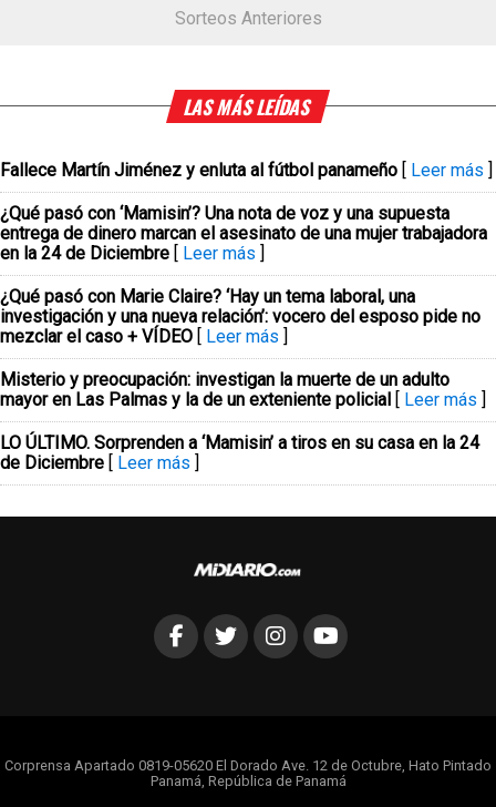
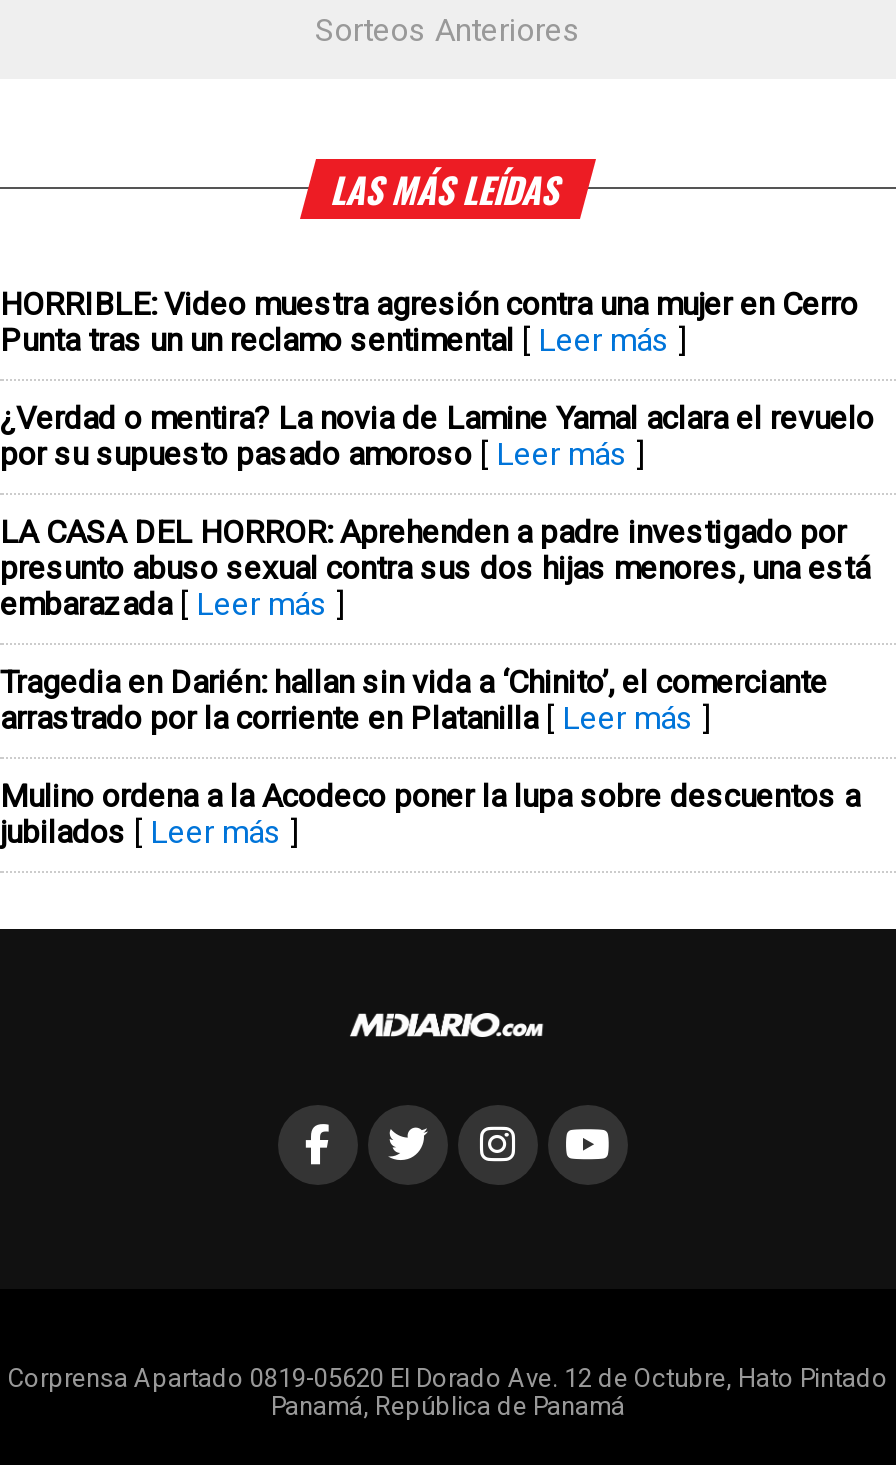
[0,160,493,181] Fallece Martín Jiménez y enluta al fútbol panameño [Leer más] -> [0,285,858,359] HORRIBLE: Video muestra agresión contra una mujer en Cerro | Punta tras un un reclamo sentimental [Leer más]
[0,203,487,264] ¿Qué pasó con ‘Mamisin’? Una nota de voz y una supuesta | entrega de dinero marcan el asesinato de una mujer trabajadora | en la 24 de Diciembre [Leer más] -> [0,399,874,473] ¿Verdad o mentira? La novia de Lamine Yamal aclara el revuelo | por su supuesto pasado amoroso [Leer más]
[0,286,480,347] ¿Qué pasó con Marie Claire? ‘Hay un tema laboral, una | investigación y una nueva relación’: vocero del esposo pide no | mezclar el caso + VÍDEO [Leer más] -> [0,513,870,623] LA CASA DEL HORROR: Aprehenden a padre investigado por | presunto abuso sexual contra sus dos hijas menores, una está | embarazada [Leer más]
[0,369,486,410] Misterio y preocupación: investigan la muerte de un adulto | mayor en Las Palmas y la de un exteniente policial [Leer más] -> [0,663,828,737] Tragedia en Darién: hallan sin vida a ‘Chinito’, el comerciante | arrastrado por la corriente en Platanilla [Leer más]
[0,432,479,473] LO ÚLTIMO. Sorprenden a ‘Mamisin’ a tiros en su casa en la 24 | de Diciembre [Leer más] -> [0,777,860,851] Mulino ordena a la Acodeco poner la lupa sobre descuentos a | jubilados [Leer más]

